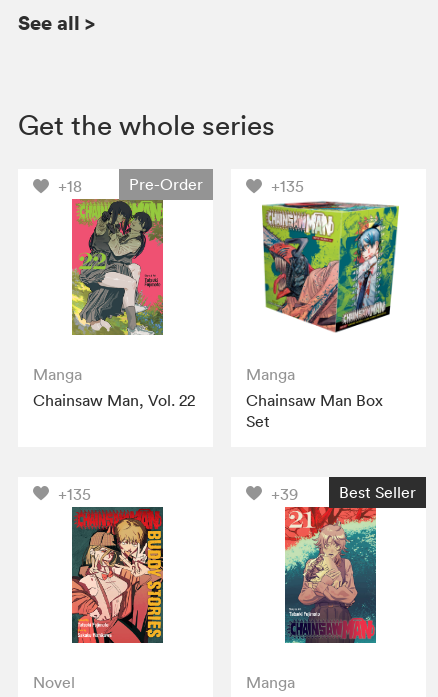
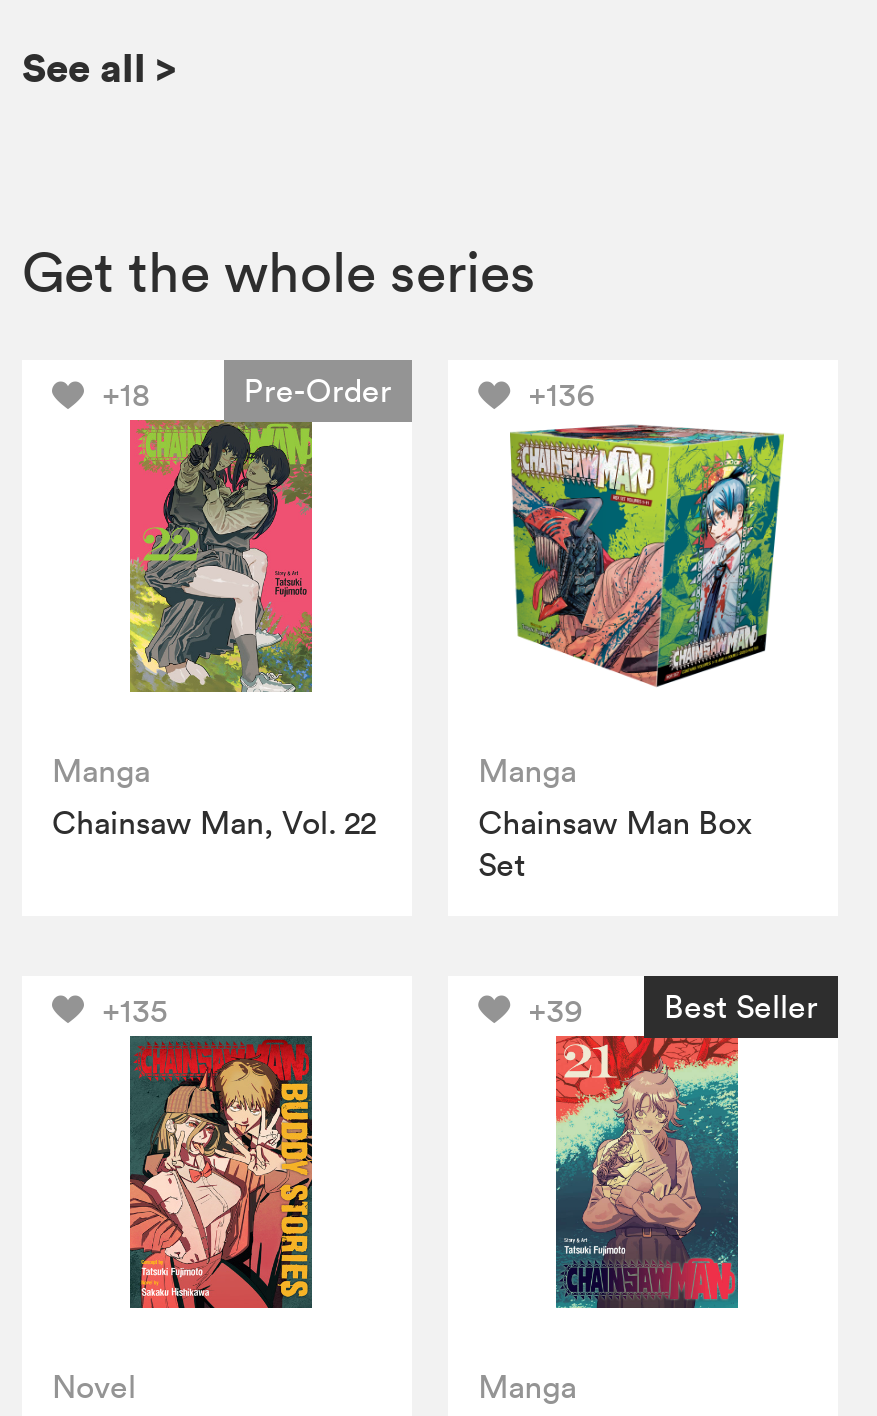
[271,176,304,196] +135 -> [528,374,594,414] +136

